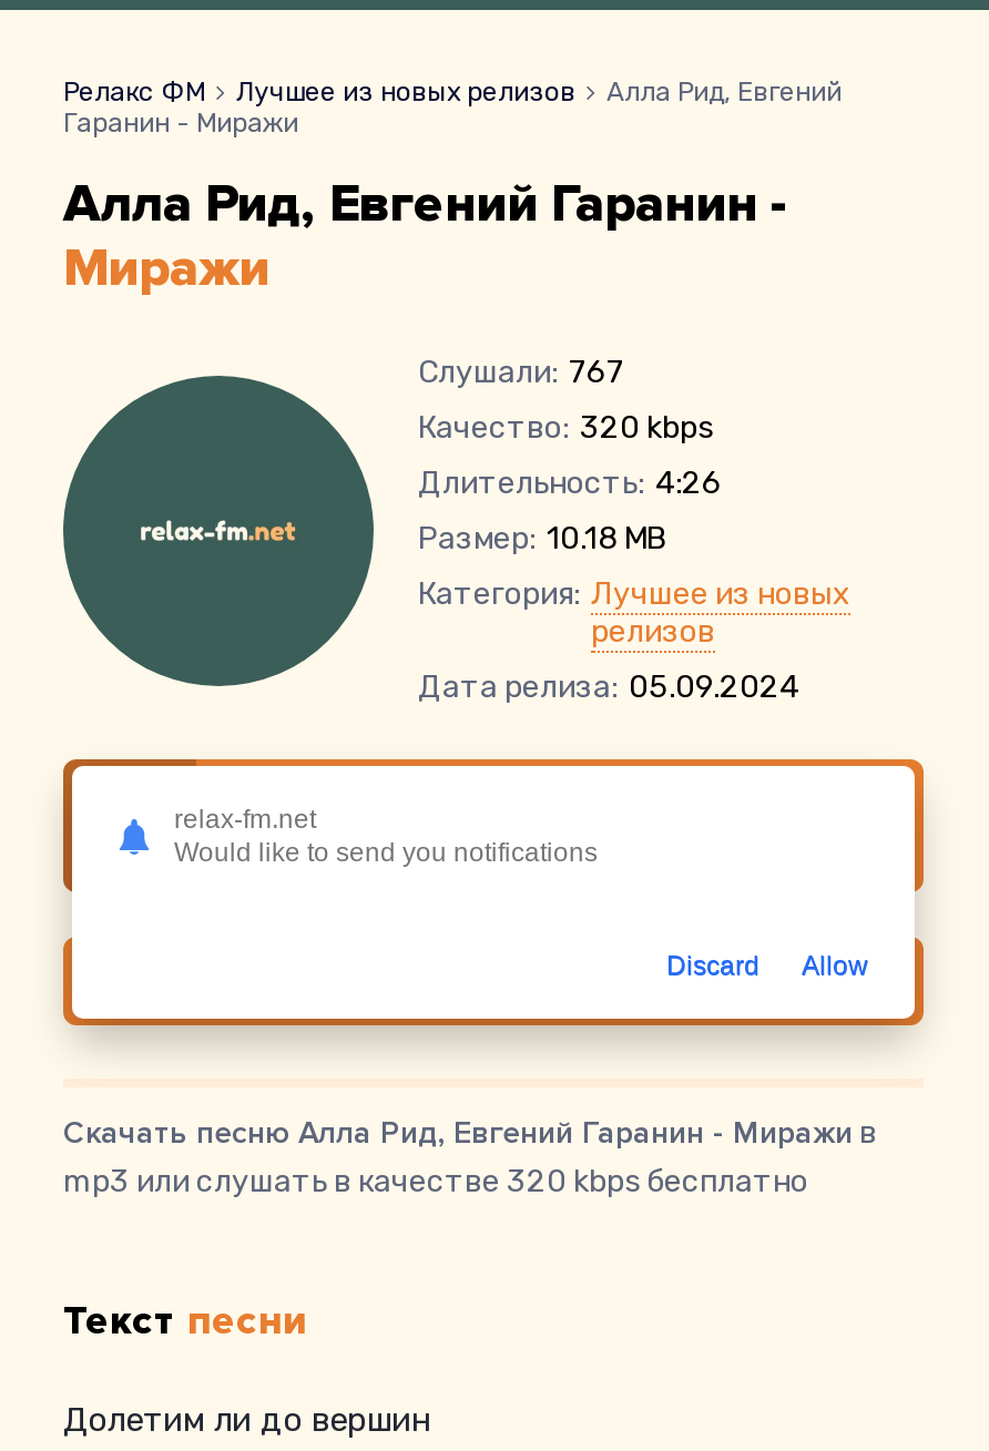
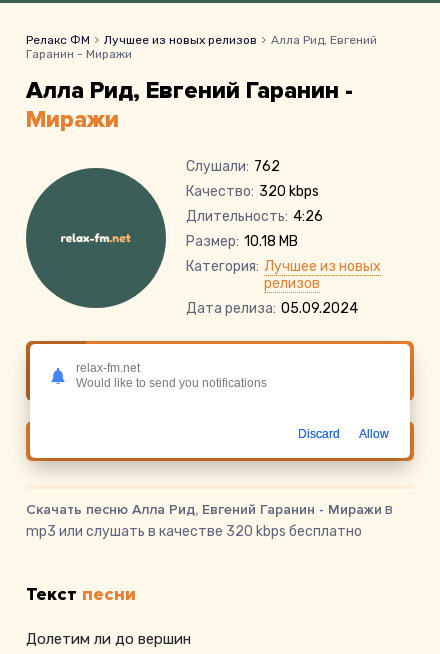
[418,354,624,391] Слушали: 767 -> [186,158,280,175] Слушали: 762

